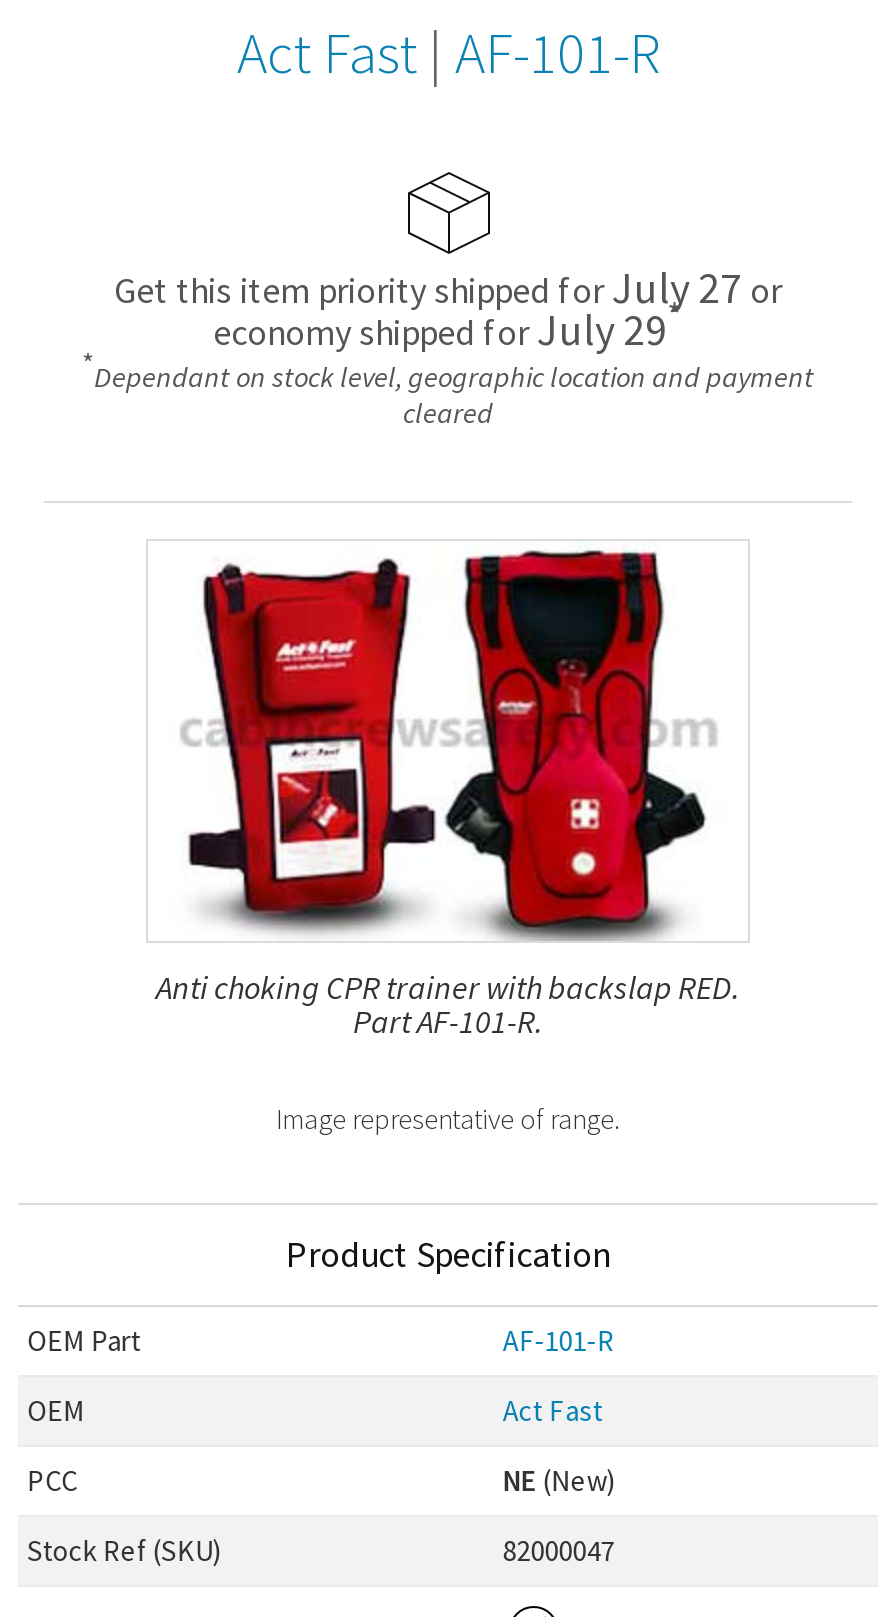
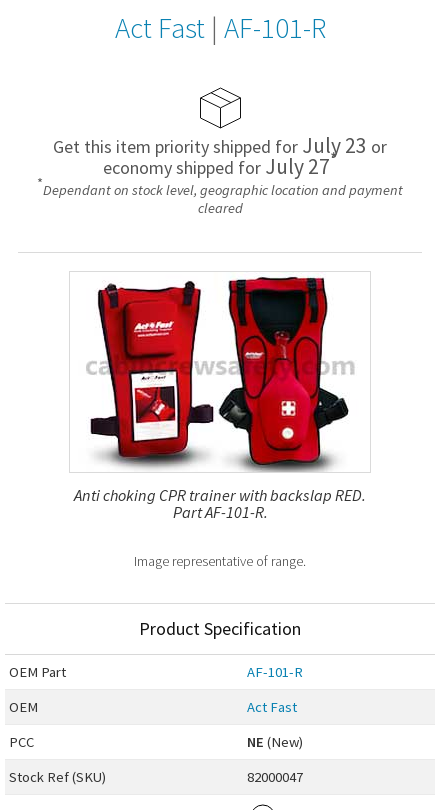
[114,260,782,314] Get this item priority shipped forJuly 27 or -> [53,132,387,159] Get this item priority shipped forJuly 23 or
[213,290,683,356] economy shipped forJuly 29* -> [102,147,337,180] economy shipped forJuly 27*

